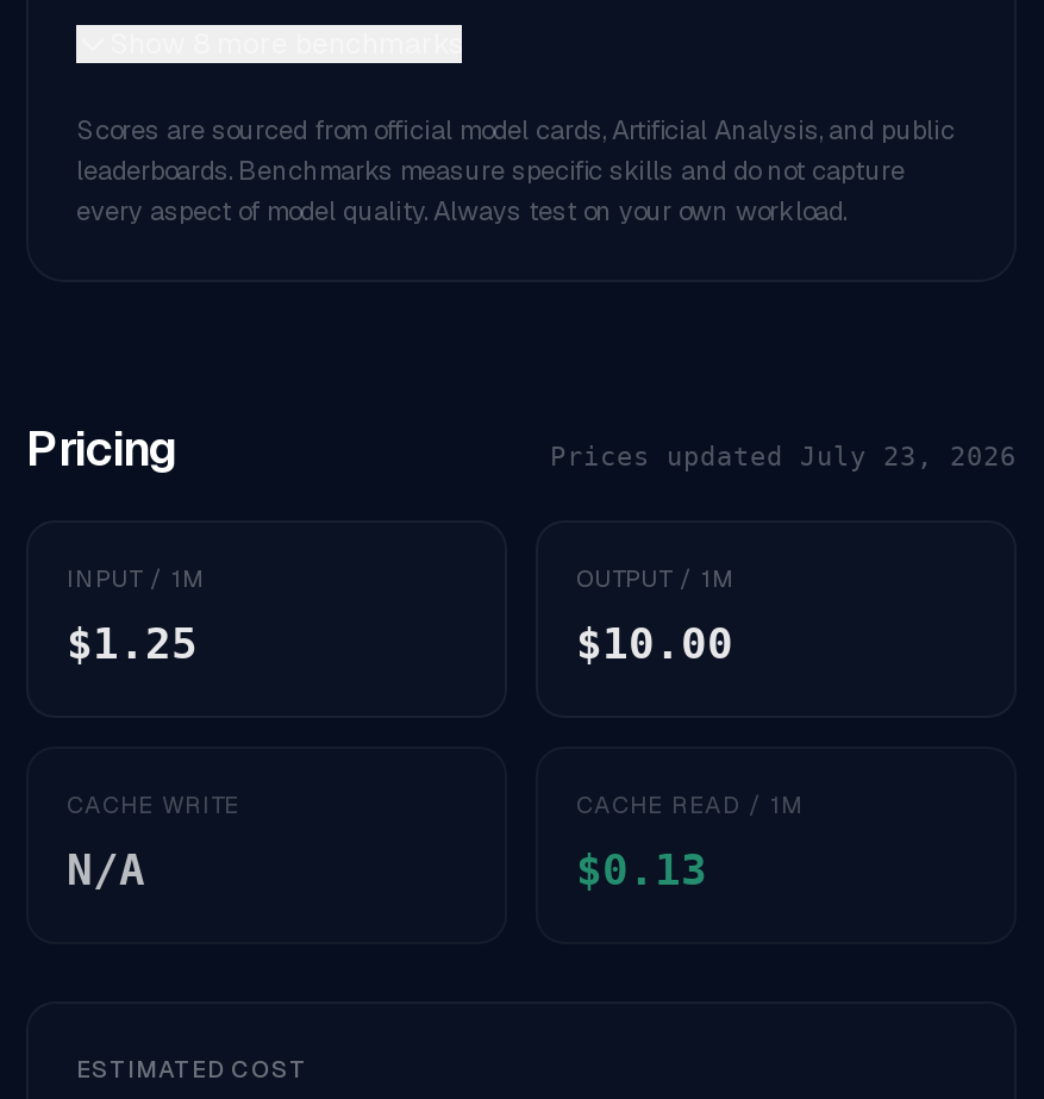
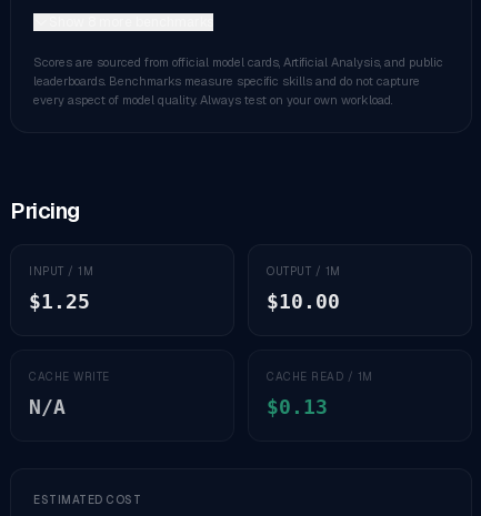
[550,442,1017,473] Prices updated July 23, 2026 -> none

